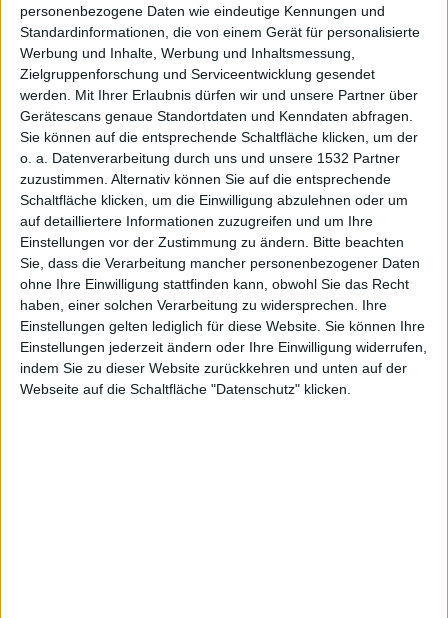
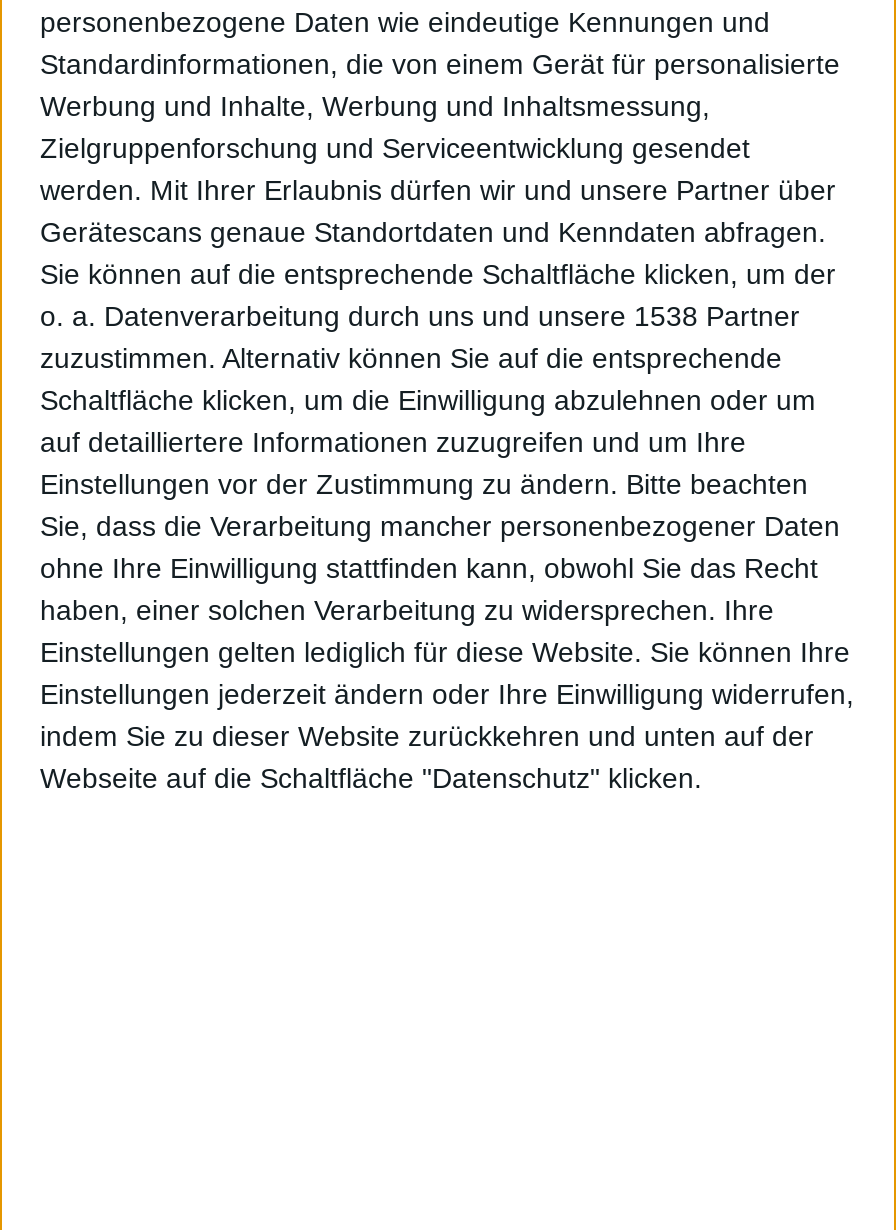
[20,150,400,166] o. a. Datenverarbeitung durch uns und unsere 1532 Partner -> [40,301,800,333] o. a. Datenverarbeitung durch uns und unsere 1538 Partner

